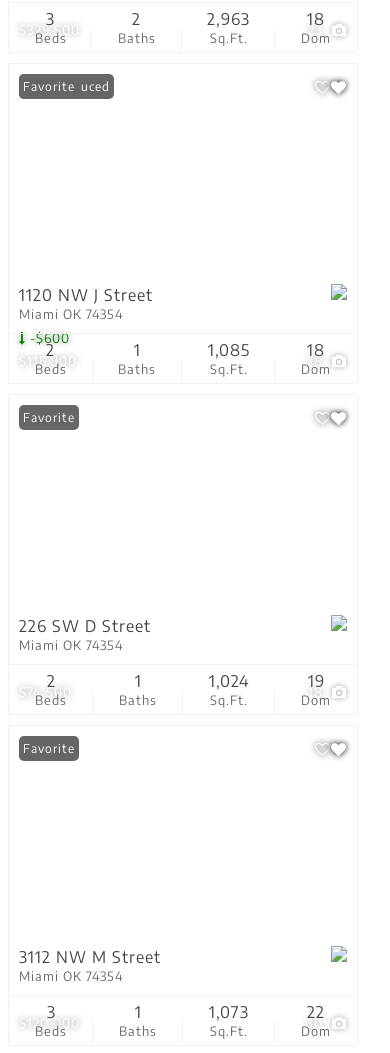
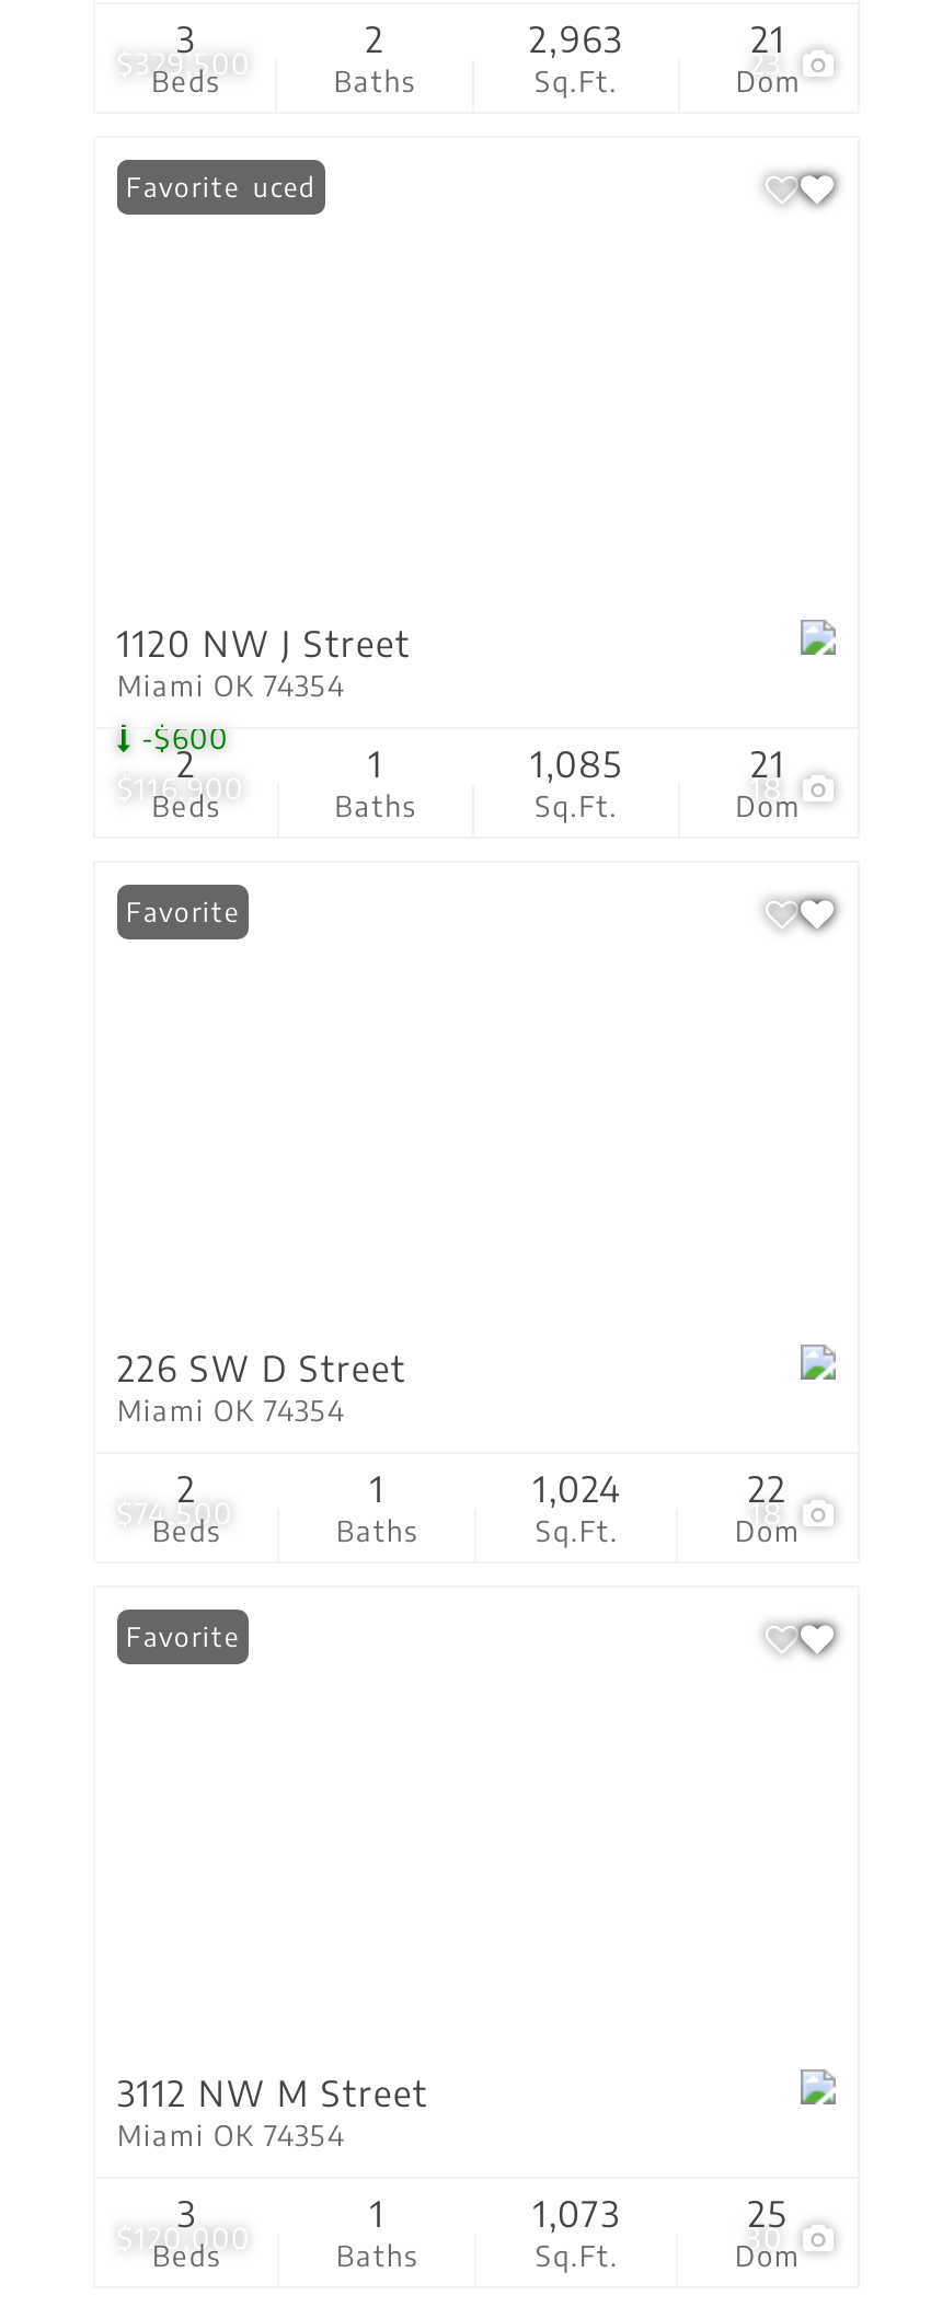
[307,9,325,29] 18 -> [751,18,786,61] 21
[307,340,325,360] 18 -> [751,742,786,786] 21
[307,671,324,691] 19 -> [748,1467,788,1511] 22
[307,1002,325,1022] 22 -> [748,2192,788,2236] 25

